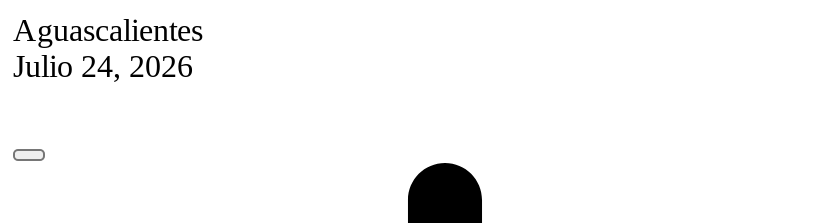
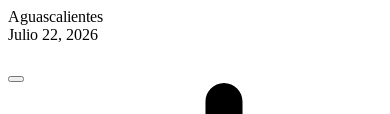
[13,49,193,83] Julio 24, 2026 -> [8,26,98,43] Julio 22, 2026

